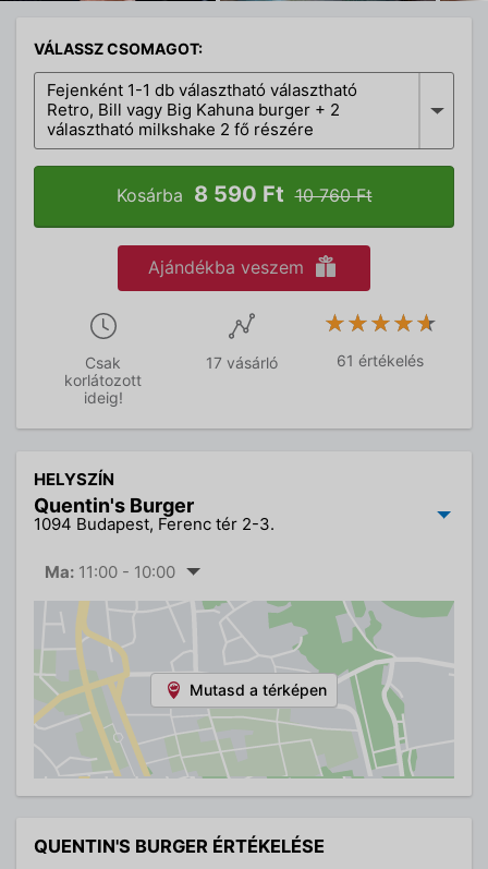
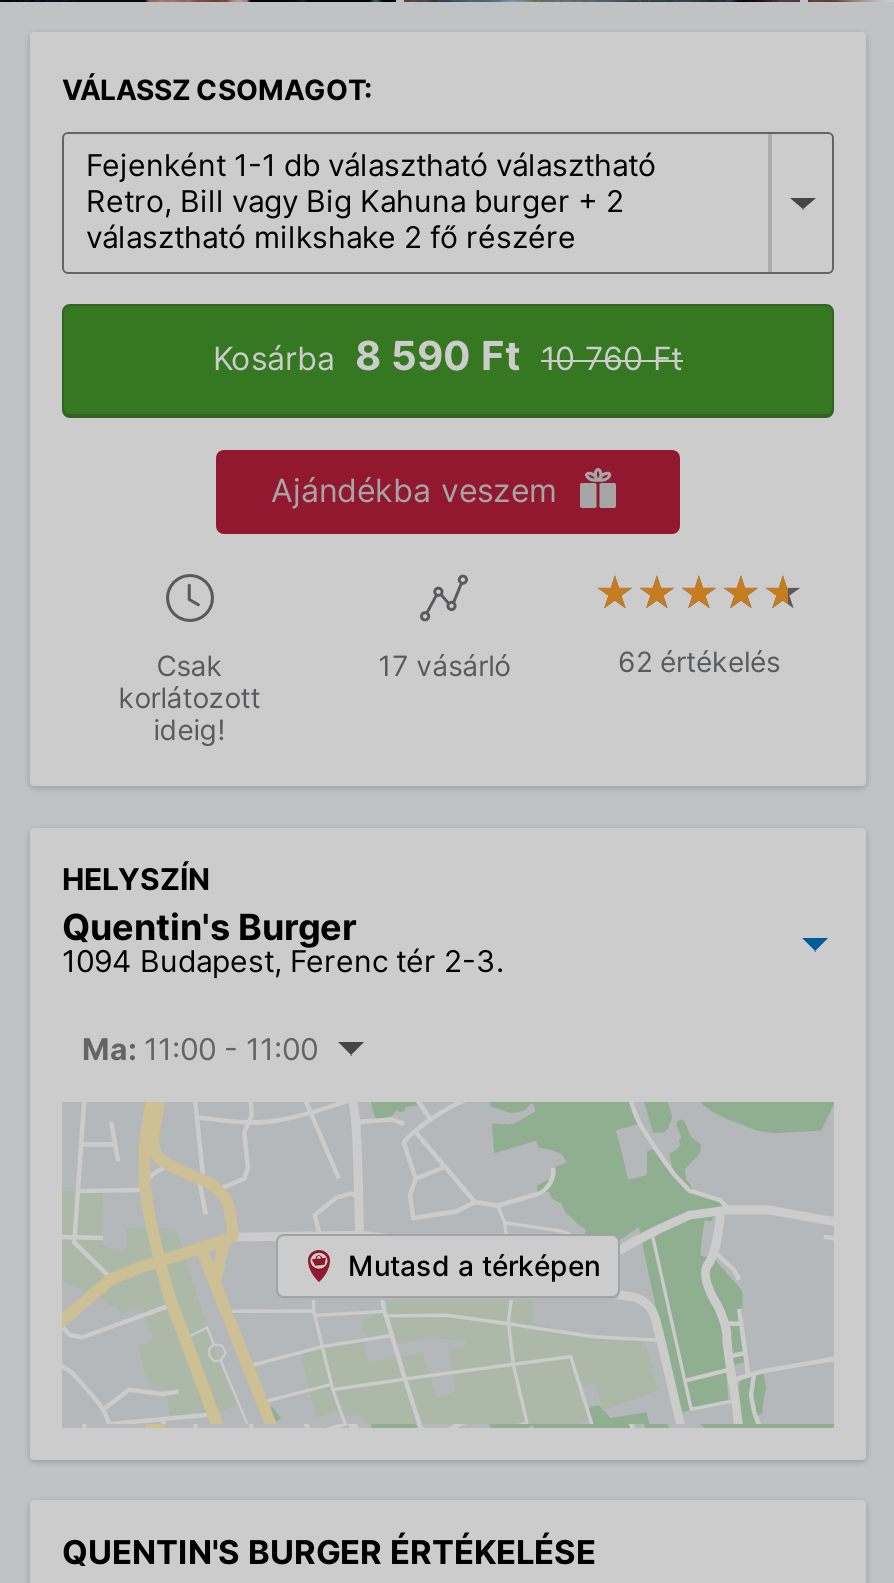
[337,352,424,370] 61 értékelés -> [618,645,780,679] 62 értékelés
[45,562,175,583] Ma: 11:00 - 10:00 -> [82,1031,318,1069] Ma: 11:00 - 11:00

